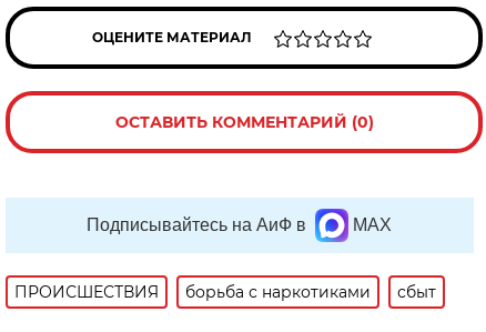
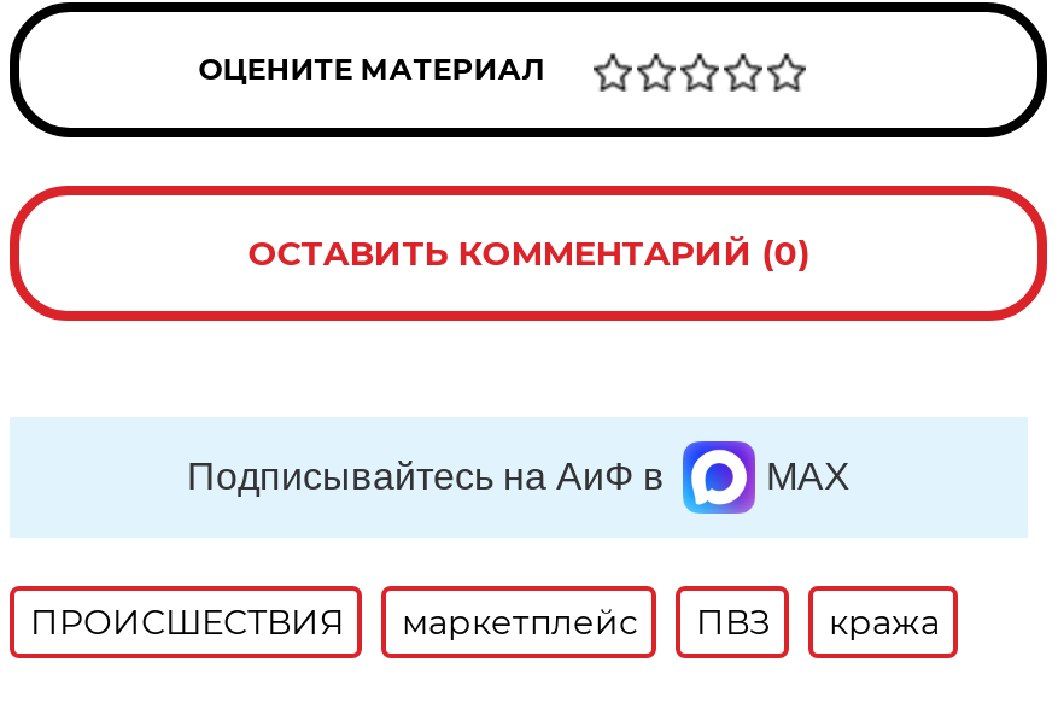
[186,282,437,302] борьба с наркотиками | сбыт -> [401,601,940,644] маркетплейс | ПВЗ | кража

